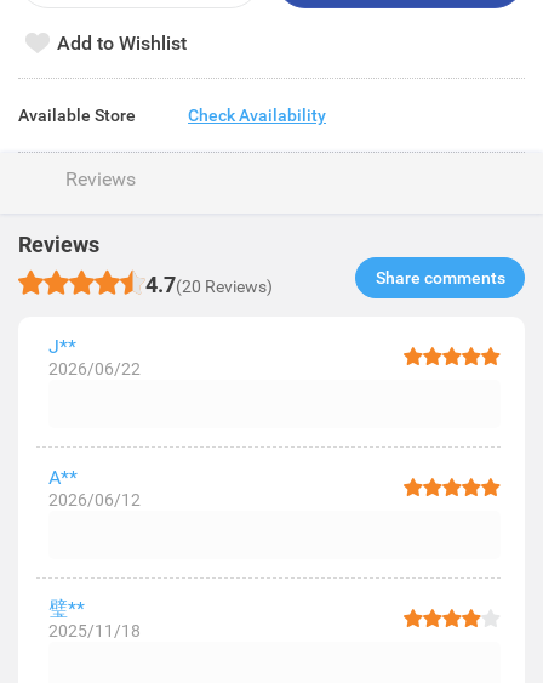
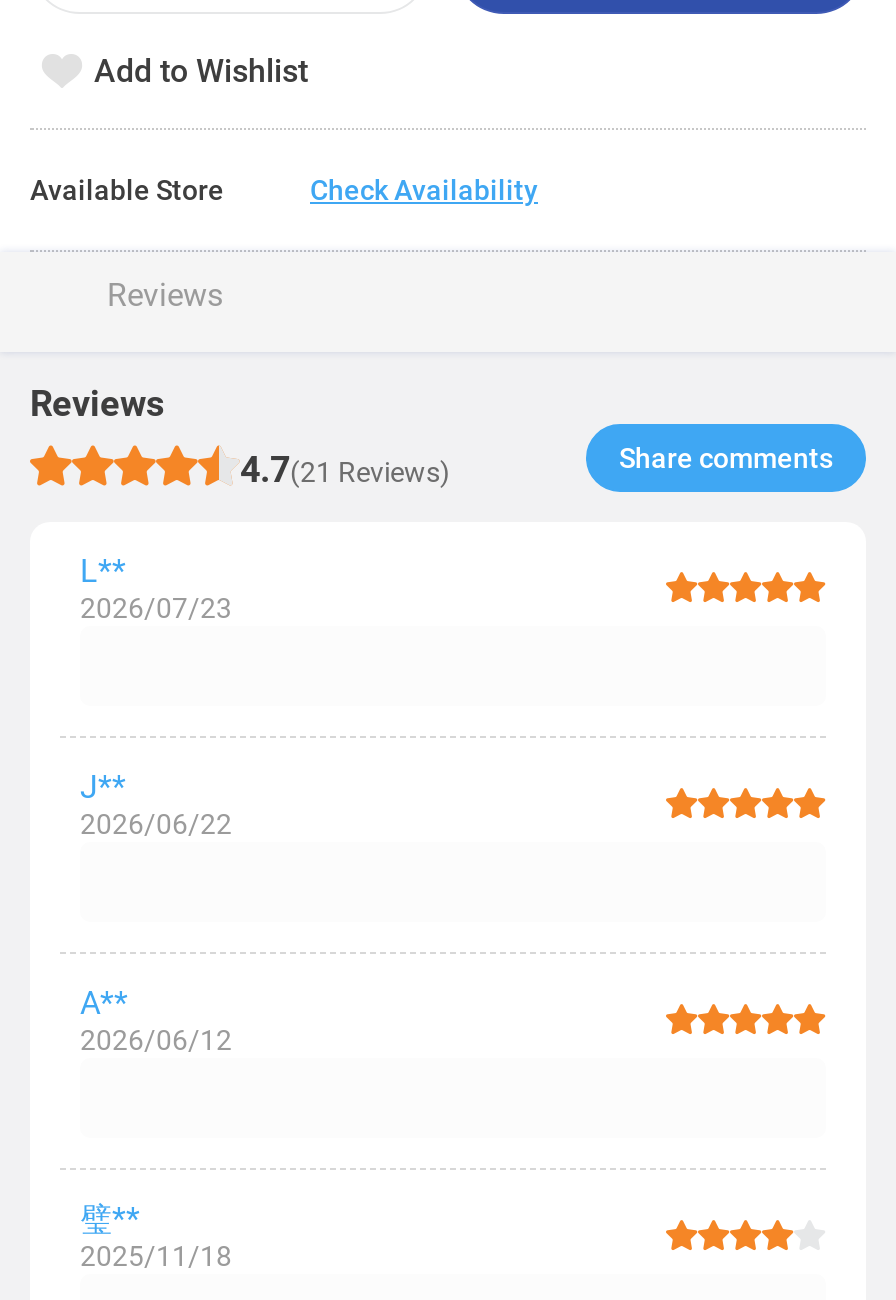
[145,272,273,297] 4.7(20 Reviews) -> [240,448,450,490] 4.7(21 Reviews)
none -> [80,552,232,624] L** | 2026/07/23

